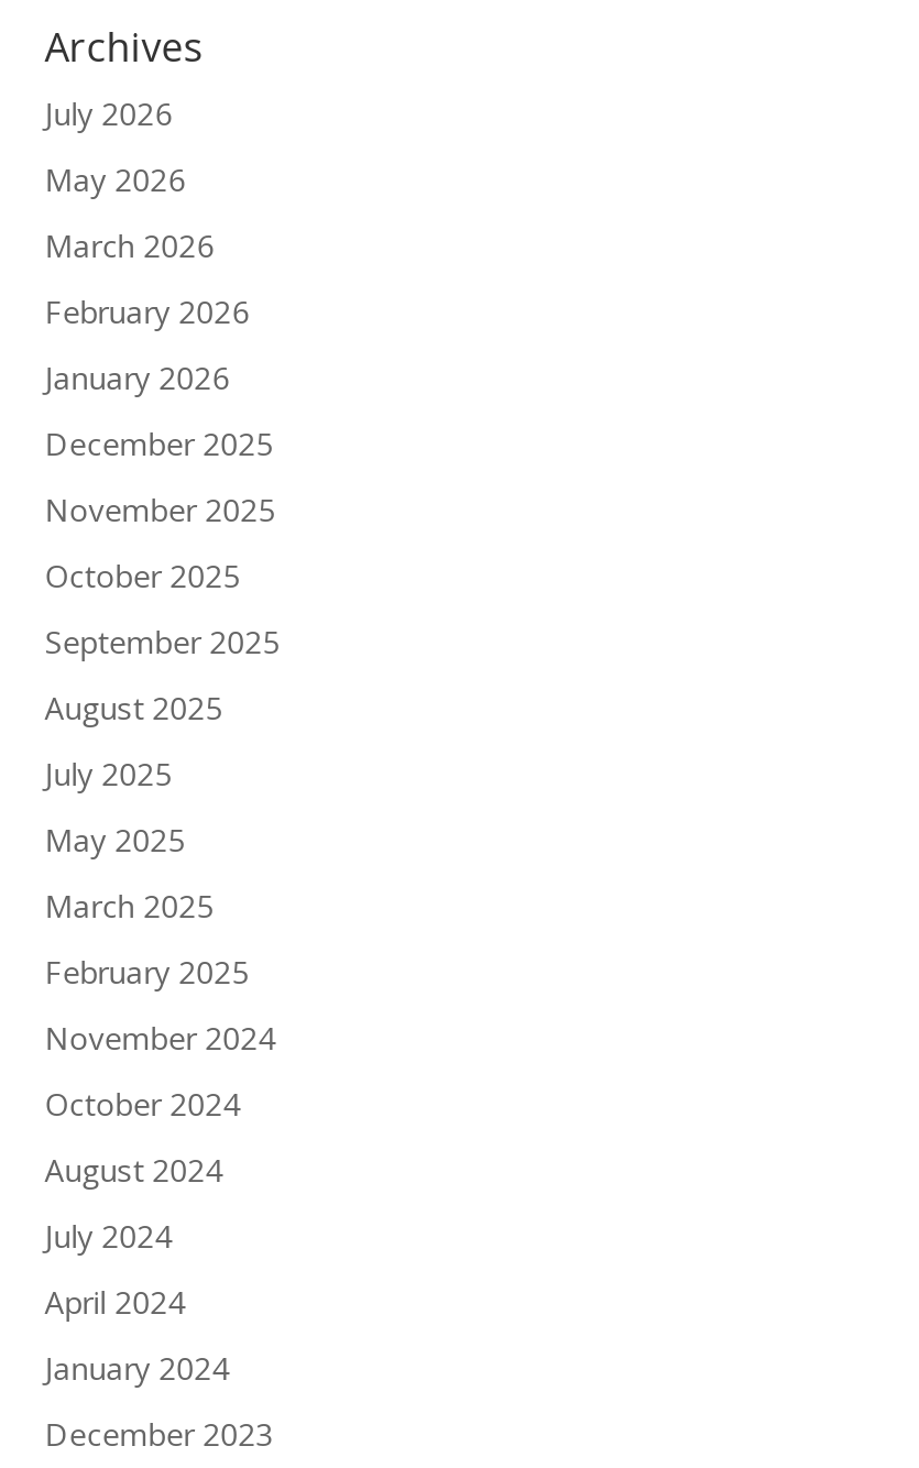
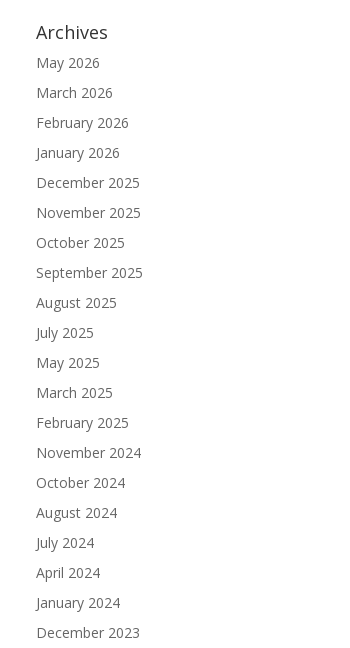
[45,92,172,134] July 2026 -> none

